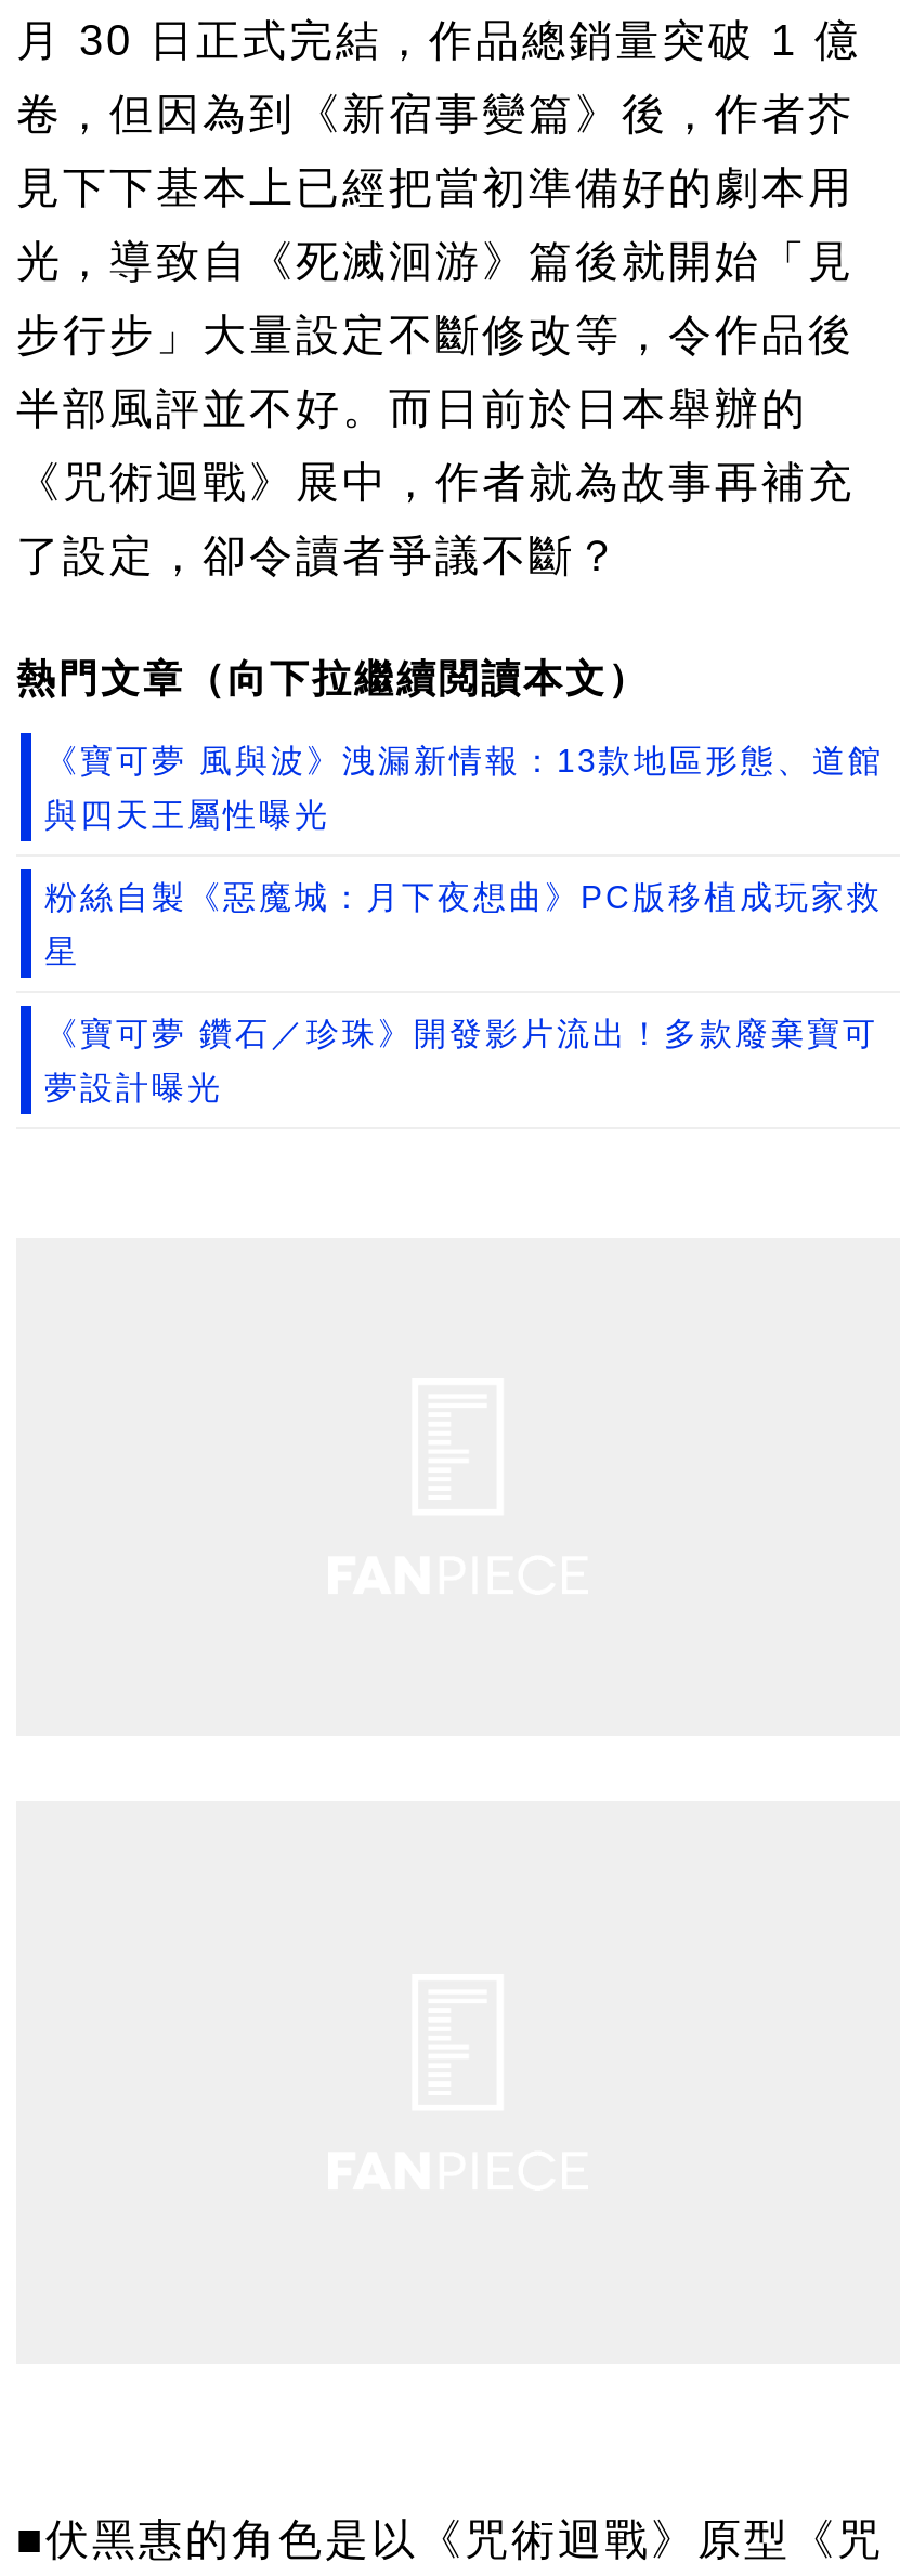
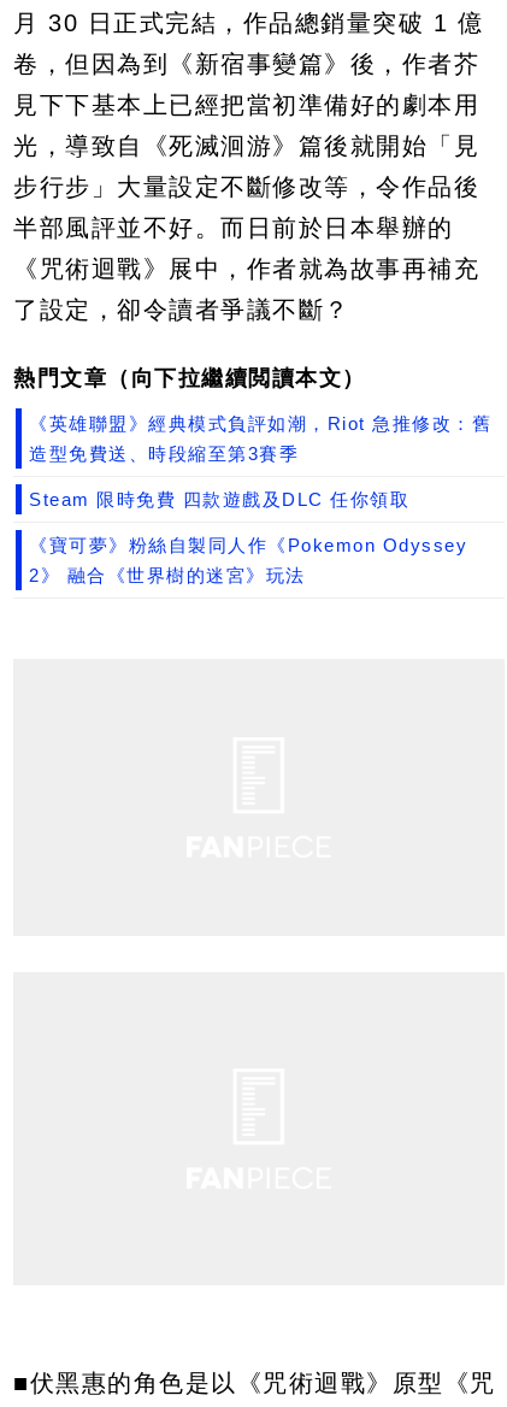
[44,742,884,1106] 《寶可夢 風與波》洩漏新情報：13款地區形態、道館 | 與四天王屬性曝光 | 粉絲自製《惡魔城：月下夜想曲》PC版移植成玩家救 | 星 | 《寶可夢 鑽石／珍珠》開發影片流出！多款廢棄寶可 | 夢設計曝光 -> [29,413,491,585] 《英雄聯盟》經典模式負評如潮，Riot 急推修改：舊 | 造型免費送、時段縮至第3賽季 | Steam 限時免費 四款遊戲及DLC 任你領取 | 《寶可夢》粉絲自製同人作《Pokemon Odyssey | 2》 融合《世界樹的迷宮》玩法

